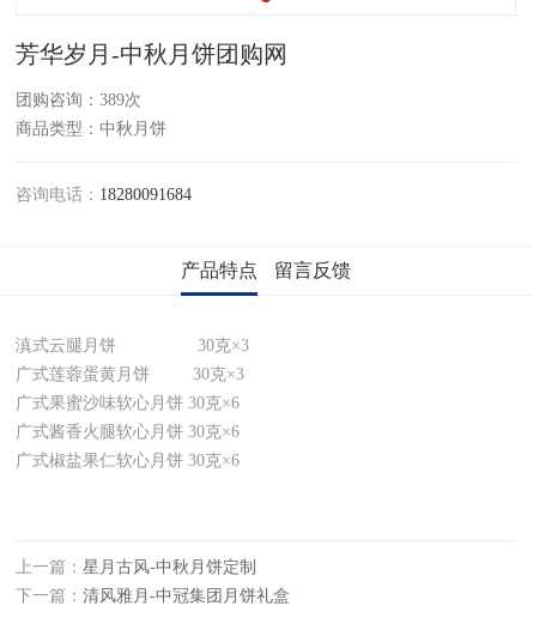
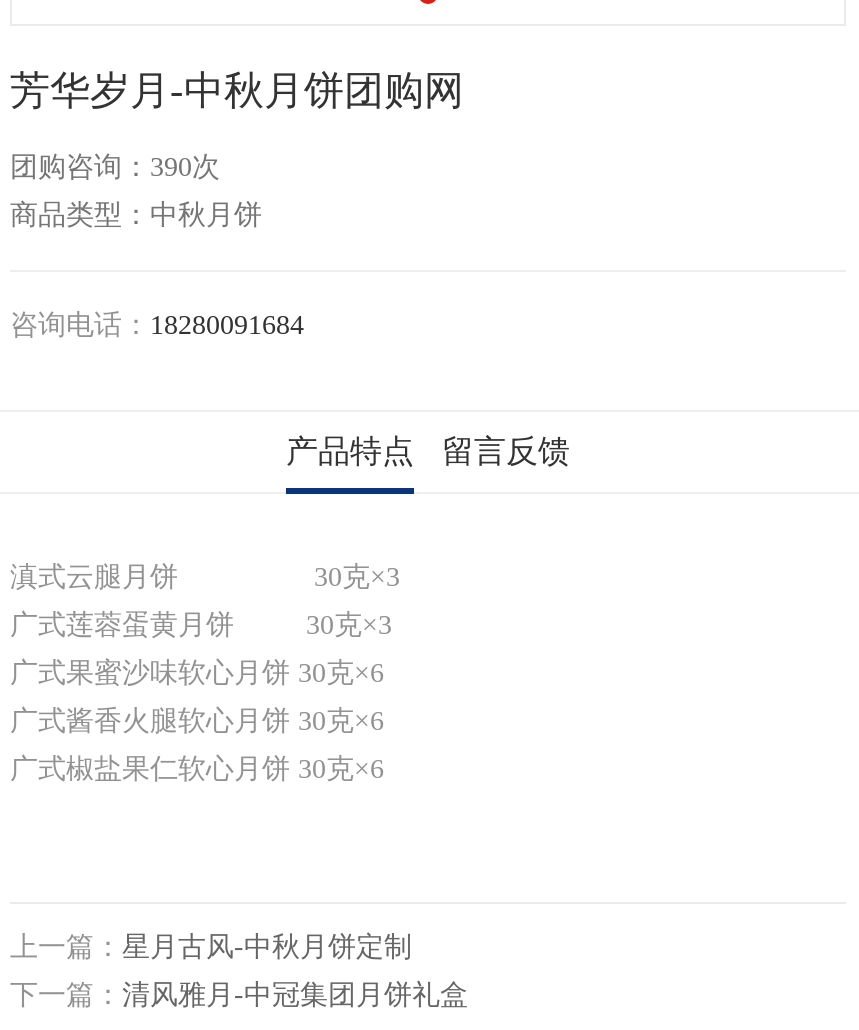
[16,92,141,109] 团购咨询：389次 -> [10,153,220,183] 团购咨询：390次

